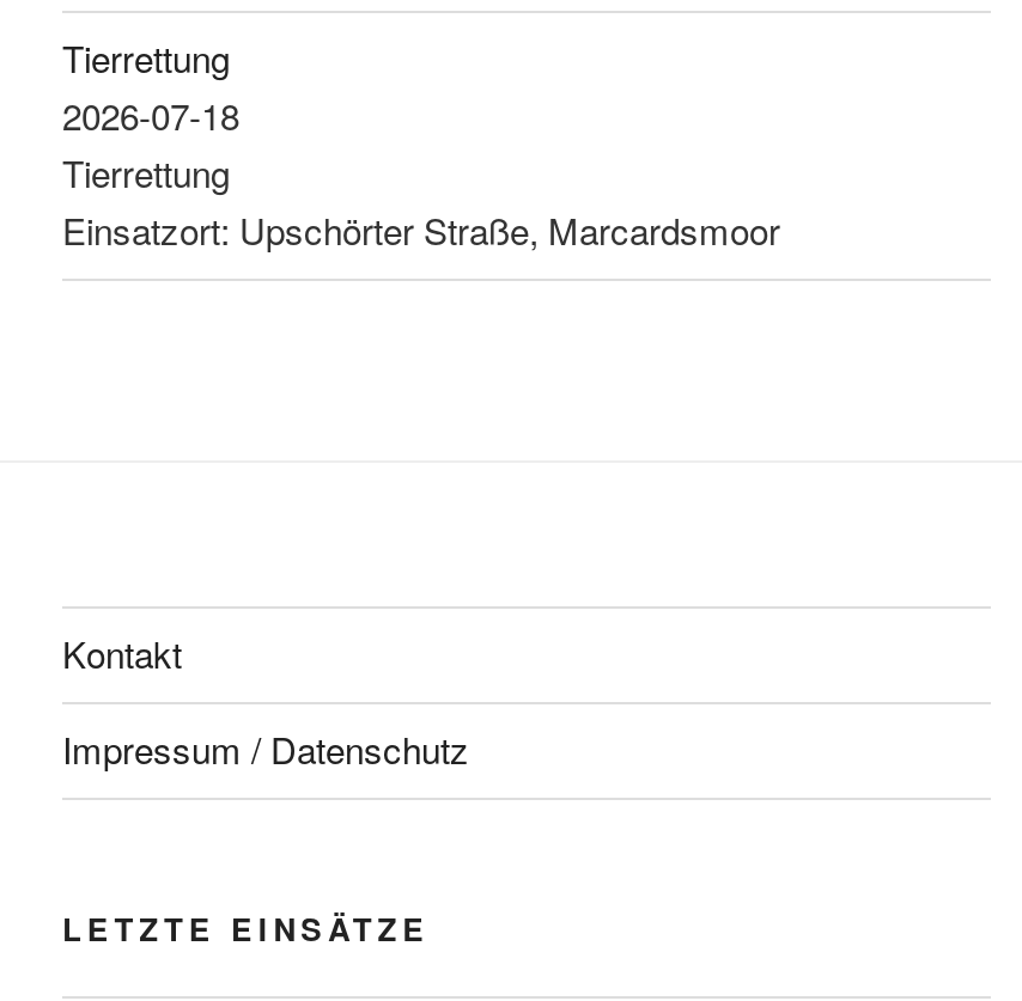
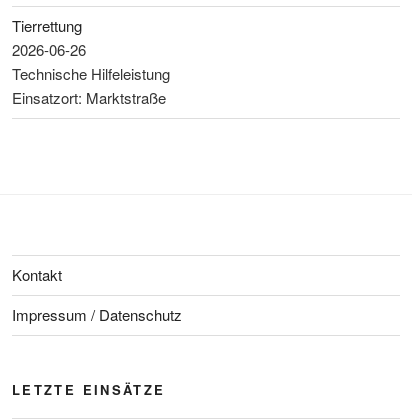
[62,90,780,255] 2026-07-18 | Tierrettung | Einsatzort: Upschörter Straße, Marcardsmoor -> [12,39,170,108] 2026-06-26 | Technische Hilfeleistung | Einsatzort: Marktstraße

